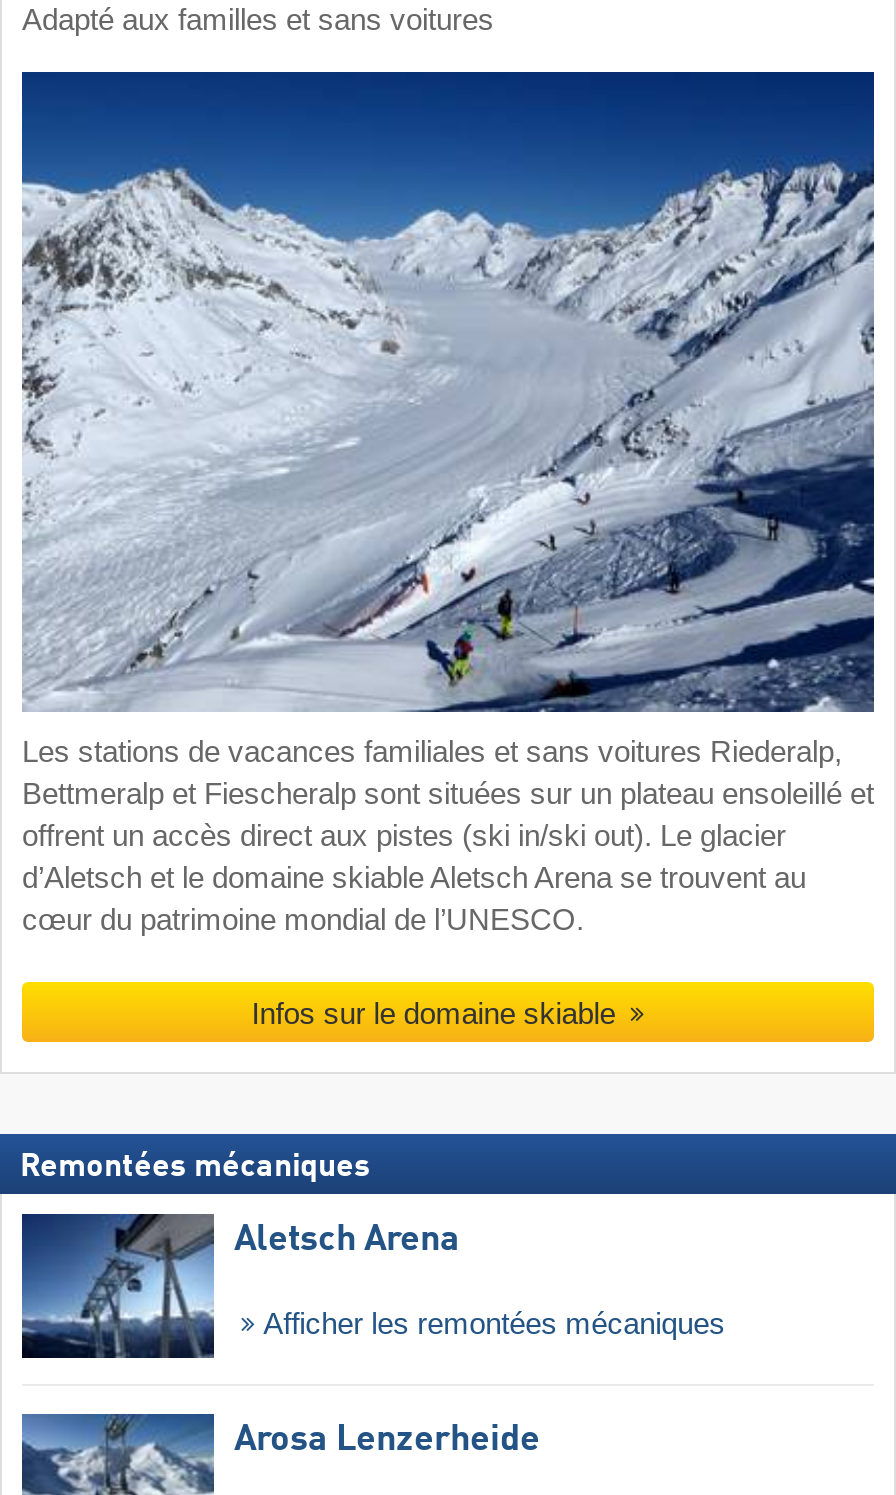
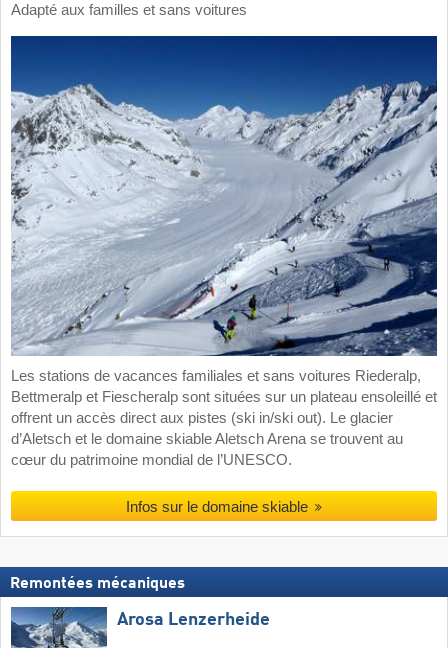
[22,1214,725,1394] [image] | Aletsch Arena | Afficher les remontées mécaniques -> none

